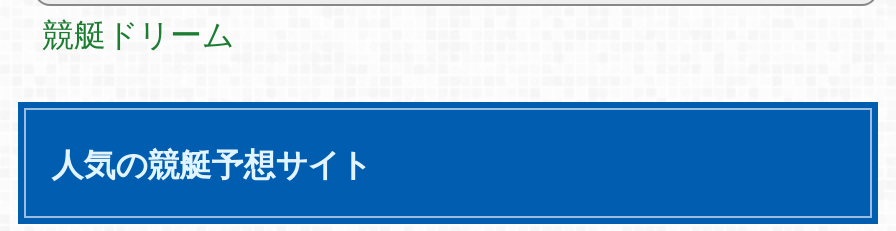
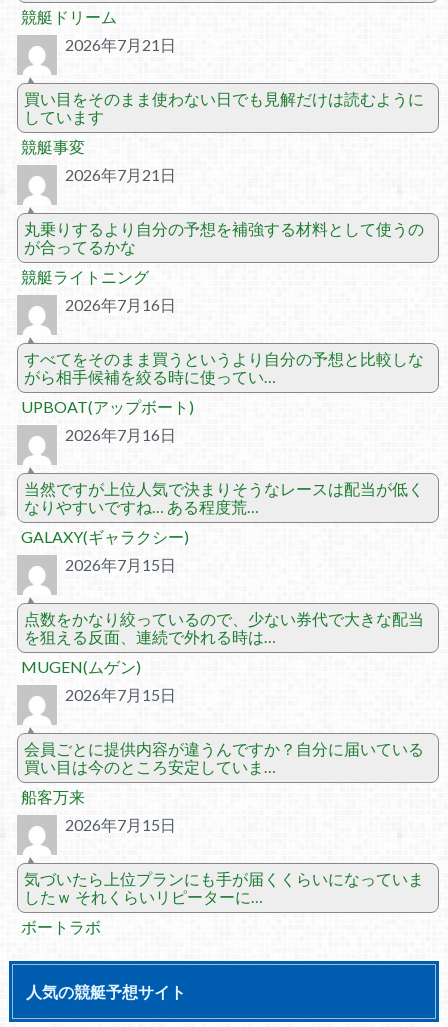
none -> [21,35,424,936] 2026年7月21日 | 買い目をそのまま使わない日でも見解だけは読むように | しています | 競艇事変 | 2026年7月21日 | 丸乗りするより自分の予想を補強する材料として使うの | が合ってるかな | 競艇ライトニング | 2026年7月16日 | すべてをそのまま買うというより自分の予想と比較しな | がら相手候補を絞る時に使ってい… | UPBOAT(アップボート) | 2026年7月16日 | 当然ですが上位人気で決まりそうなレースは配当が低く | なりやすいですね… ある程度荒… | GALAXY(ギャラクシー) | 2026年7月15日 | 点数をかなり絞っているので、少ない券代で大きな配当 | を狙える反面、連続で外れる時は… | MUGEN(ムゲン) | 2026年7月15日 | 会員ごとに提供内容が違うんですか？自分に届いている | 買い目は今のところ安定していま… | 船客万来 | 2026年7月15日 | 気づいたら上位プランにも手が届くくらいになっていま | したｗ それくらいリピーターに… | ボートラボ

